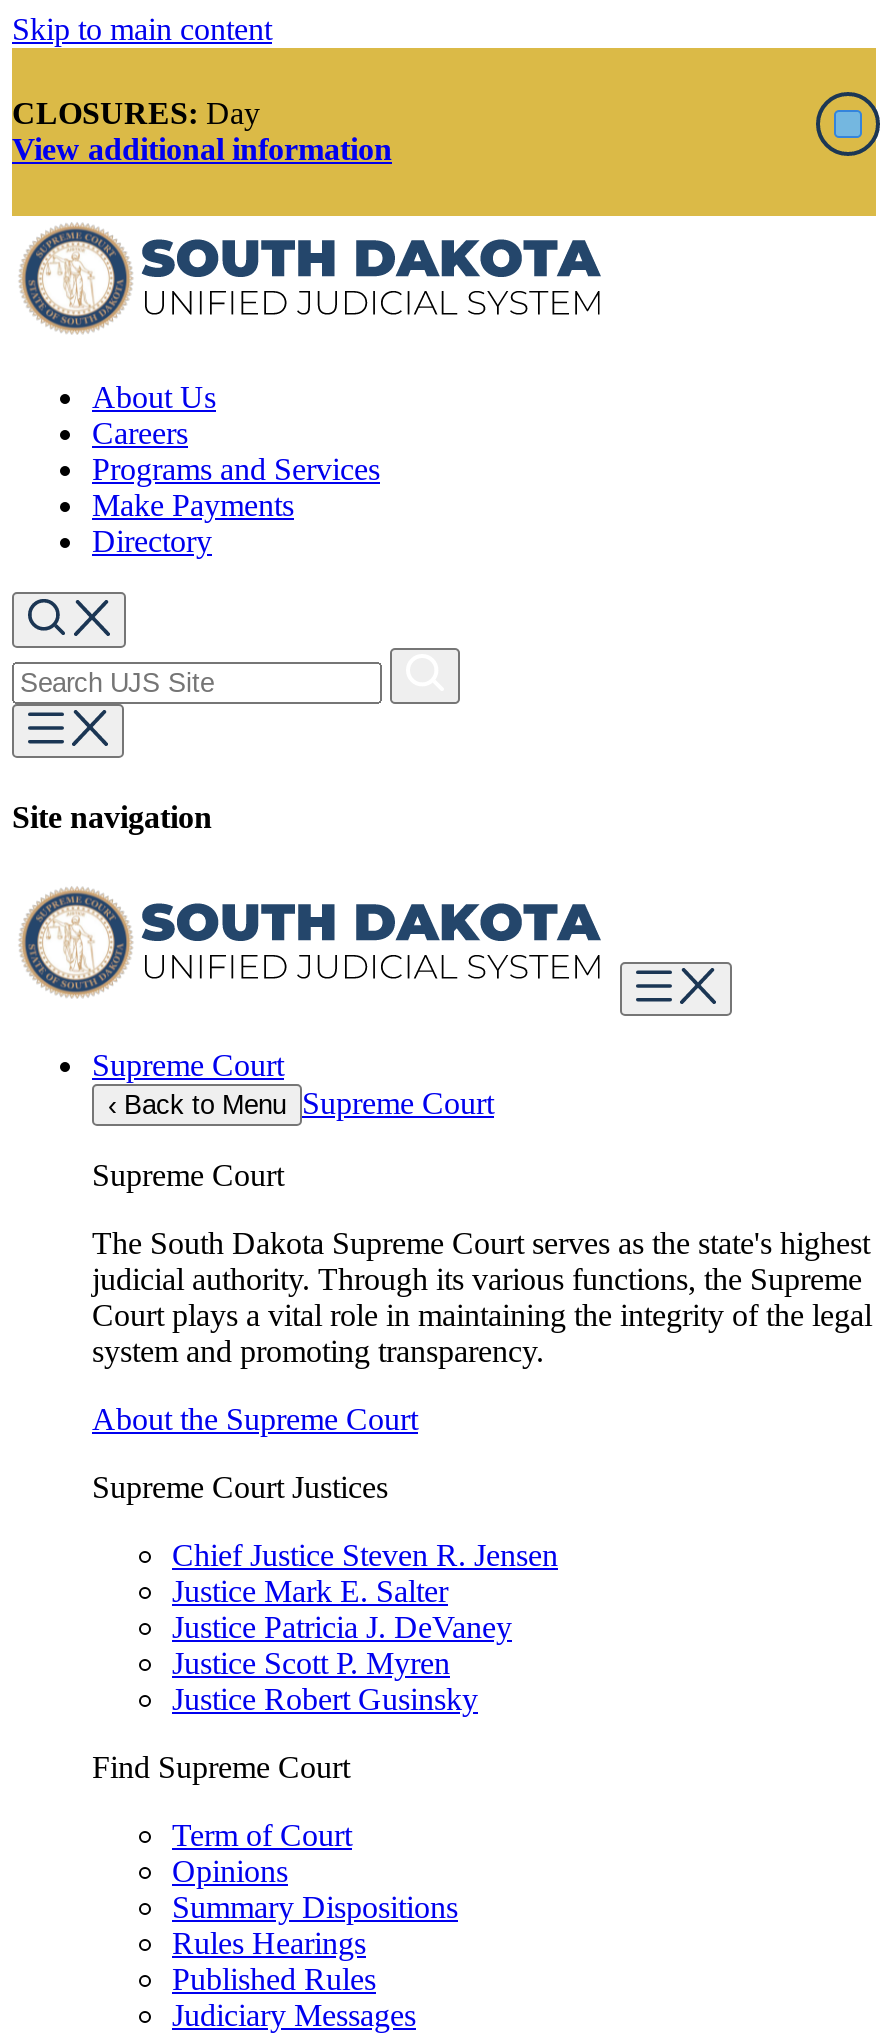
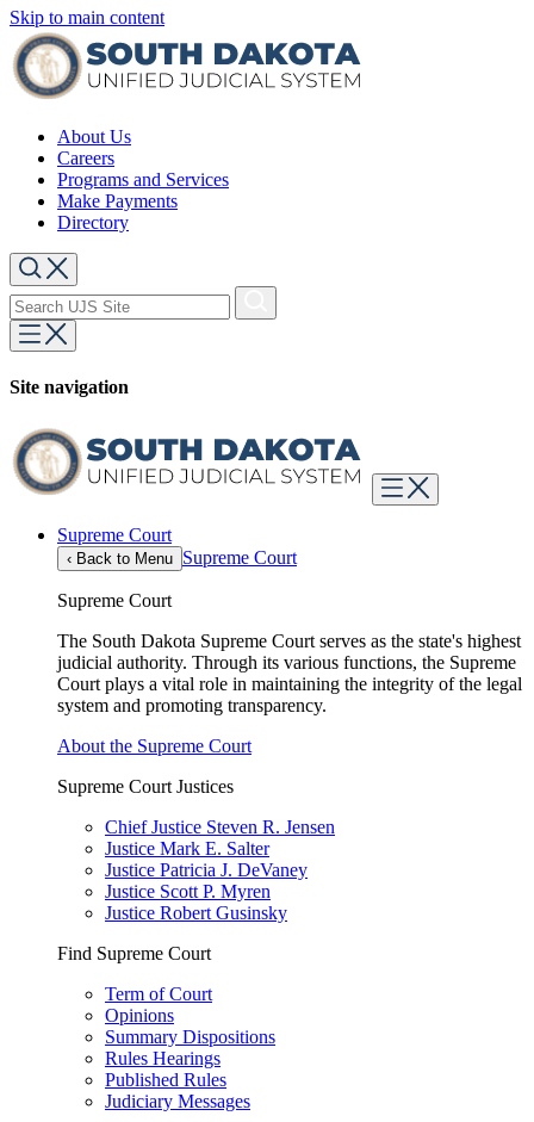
[10,46,882,218] [image] | CLOSURES: Day | View additional information -> none

